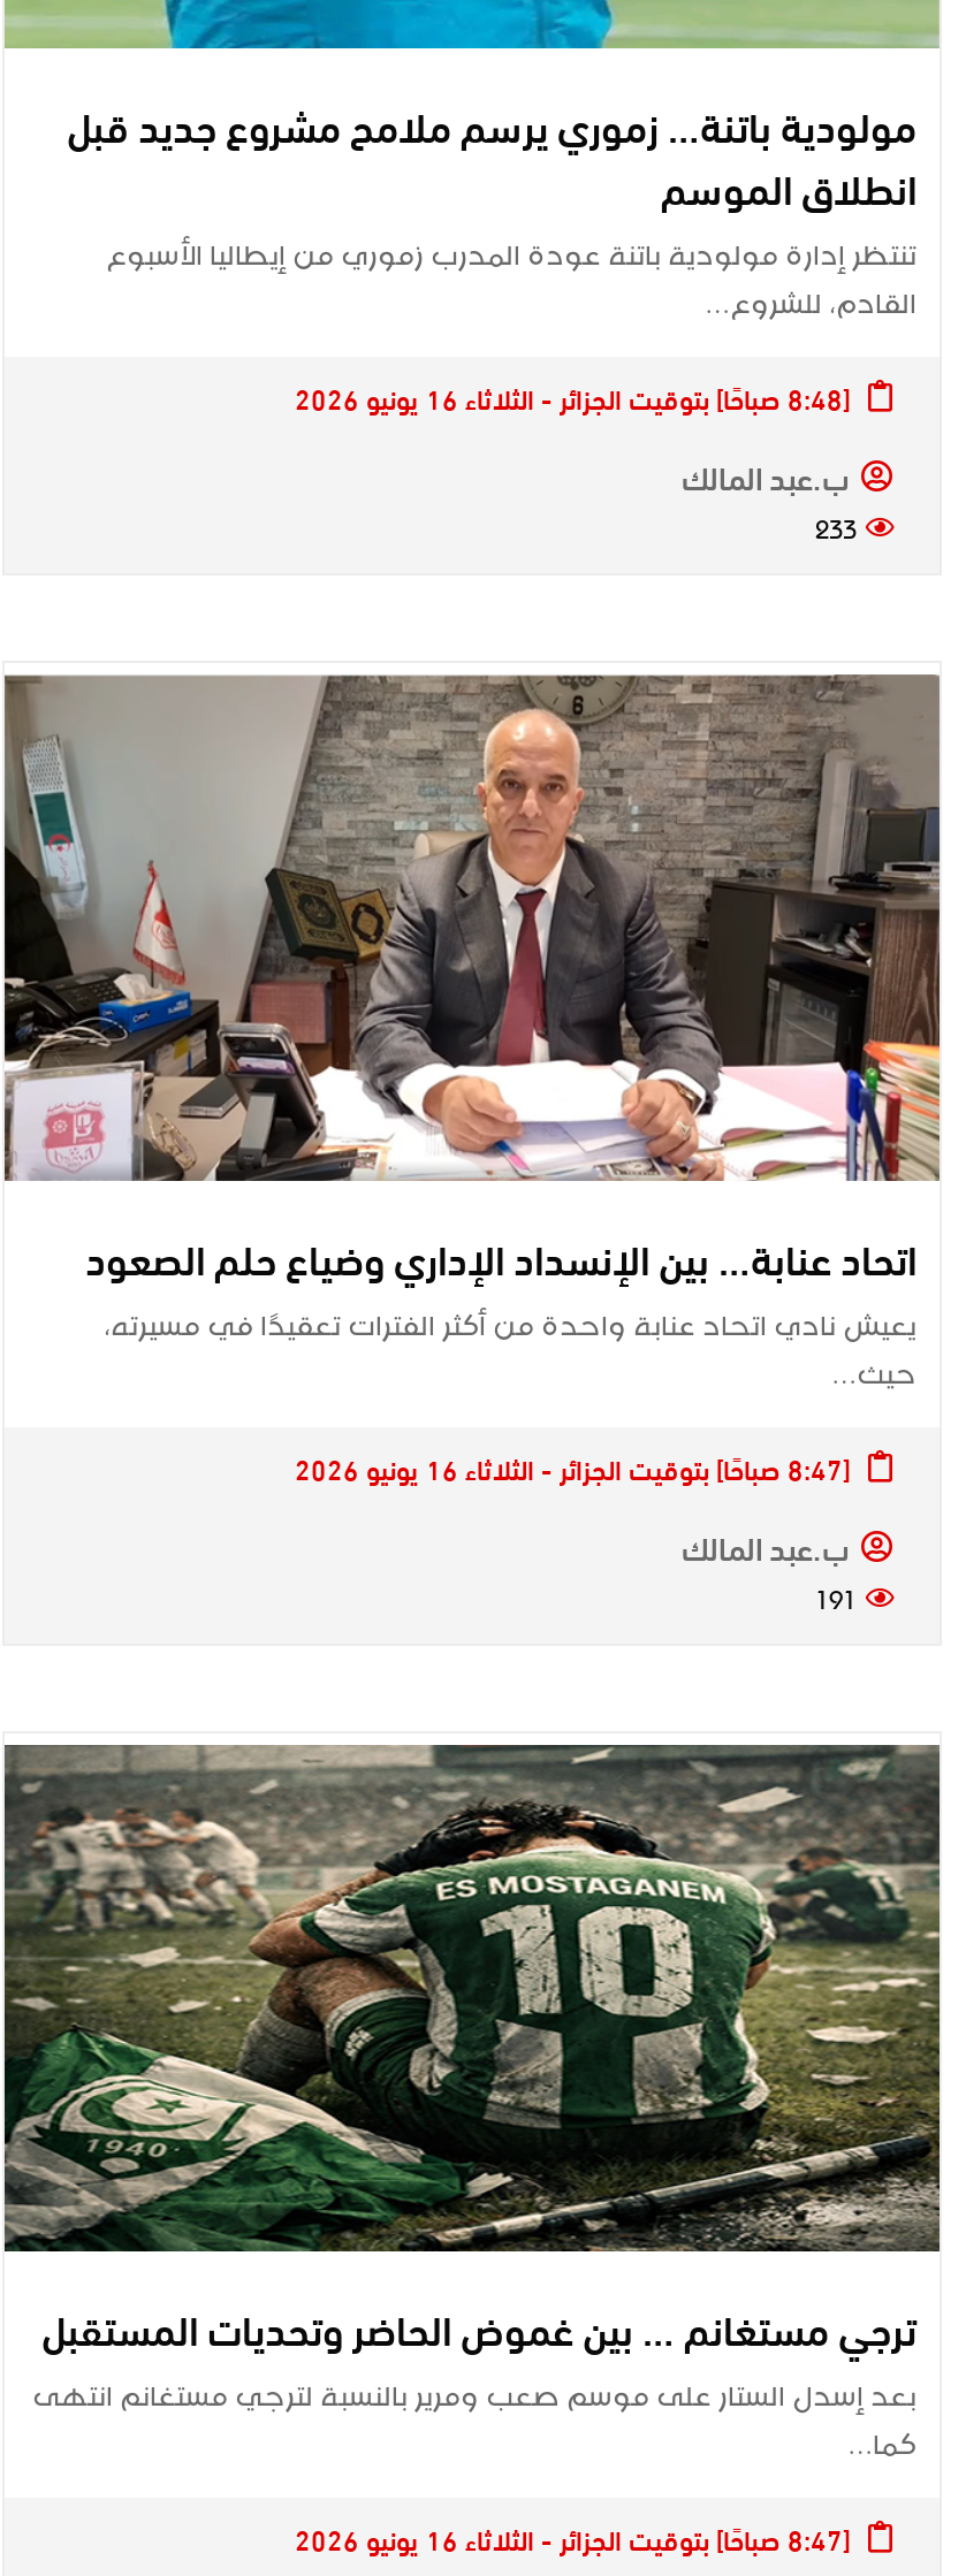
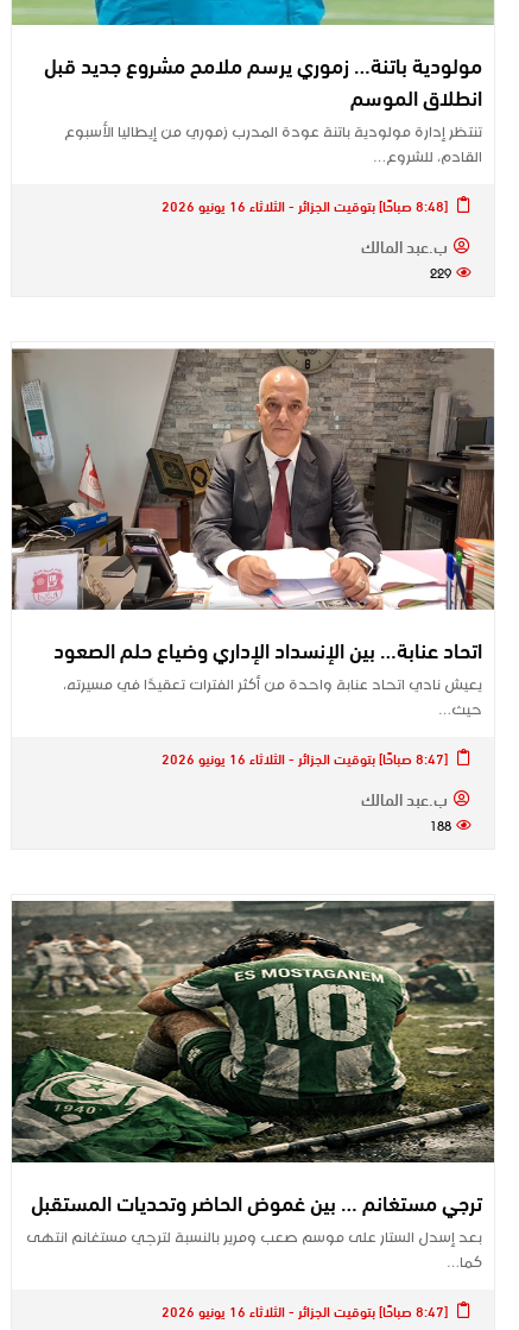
[815,499,857,550] 233 -> [430,258,451,284] 229
[815,1570,857,1620] 191 -> [430,810,451,837] 188

